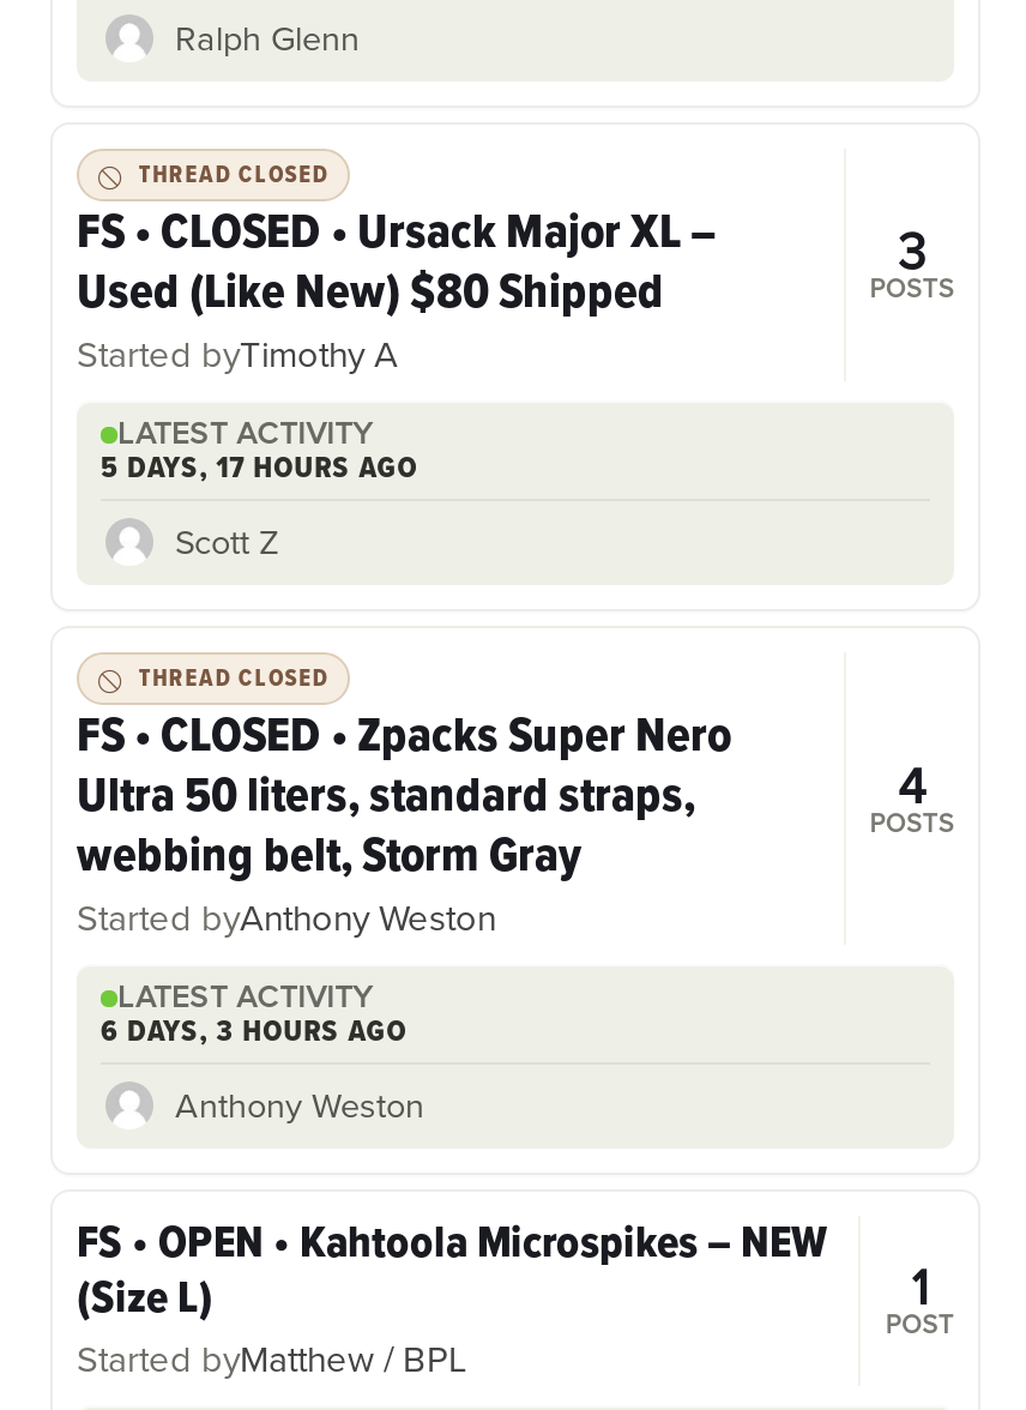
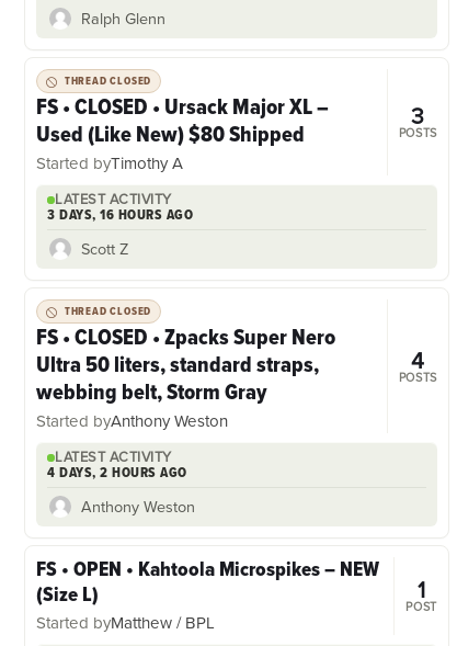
[101,448,418,487] 5 DAYS, 17 HOURS AGO -> [47,206,193,224] 3 DAYS, 16 HOURS AGO
[101,1012,407,1050] 6 DAYS, 3 HOURS AGO -> [47,464,187,481] 4 DAYS, 2 HOURS AGO

